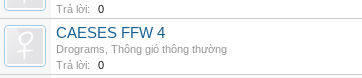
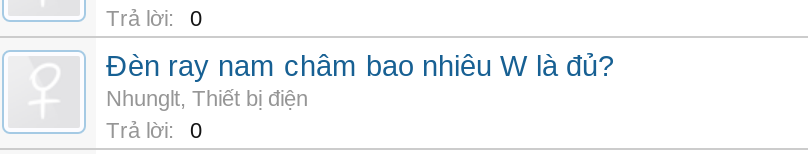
[56,25,227,55] CAESES FFW 4 | Drograms, Thông gió thông thường -> [106,50,614,110] Đèn ray nam châm bao nhiêu W là đủ? | Nhunglt, Thiết bị điện

